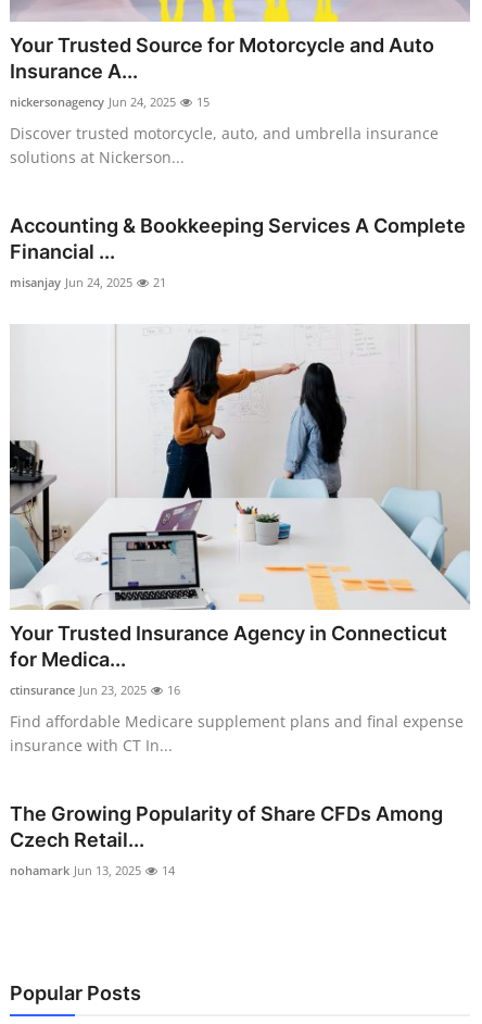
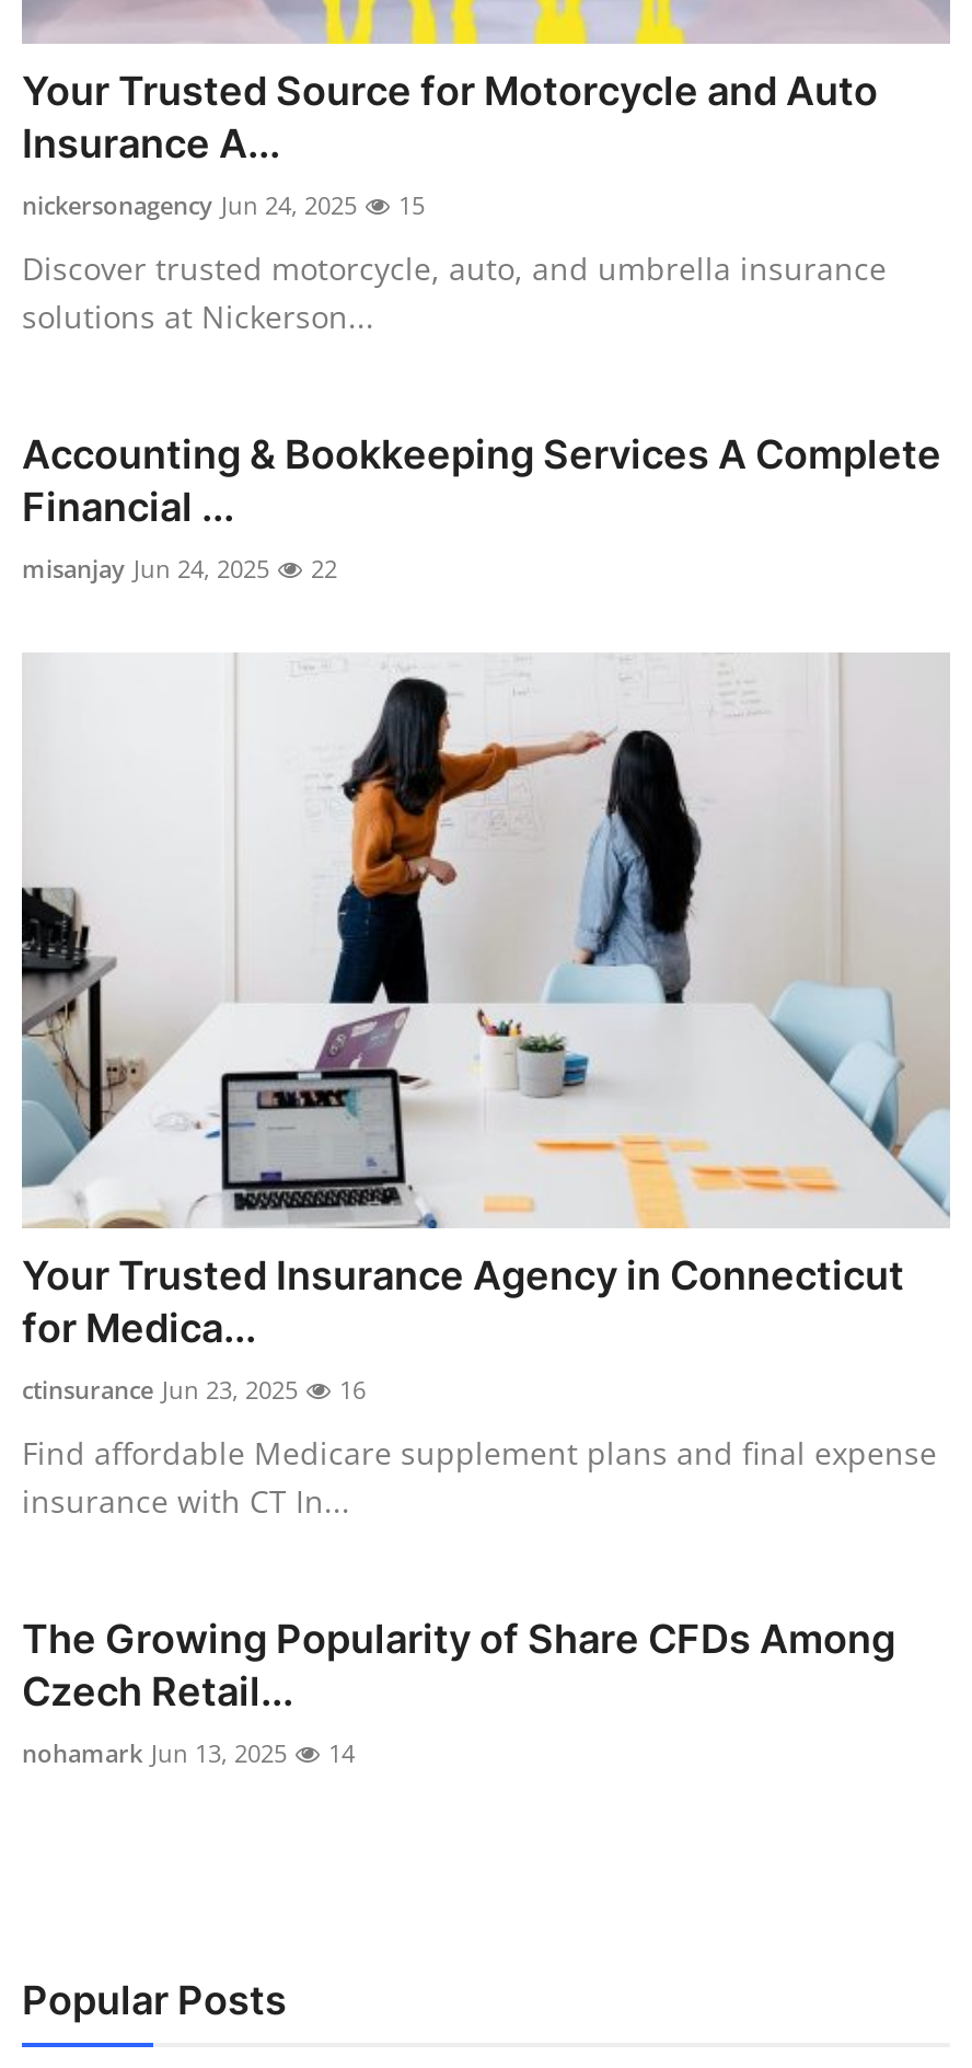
[10,274,166,290] misanjay Jun 24, 2025 21 -> [22,552,337,585] misanjay Jun 24, 2025 22

